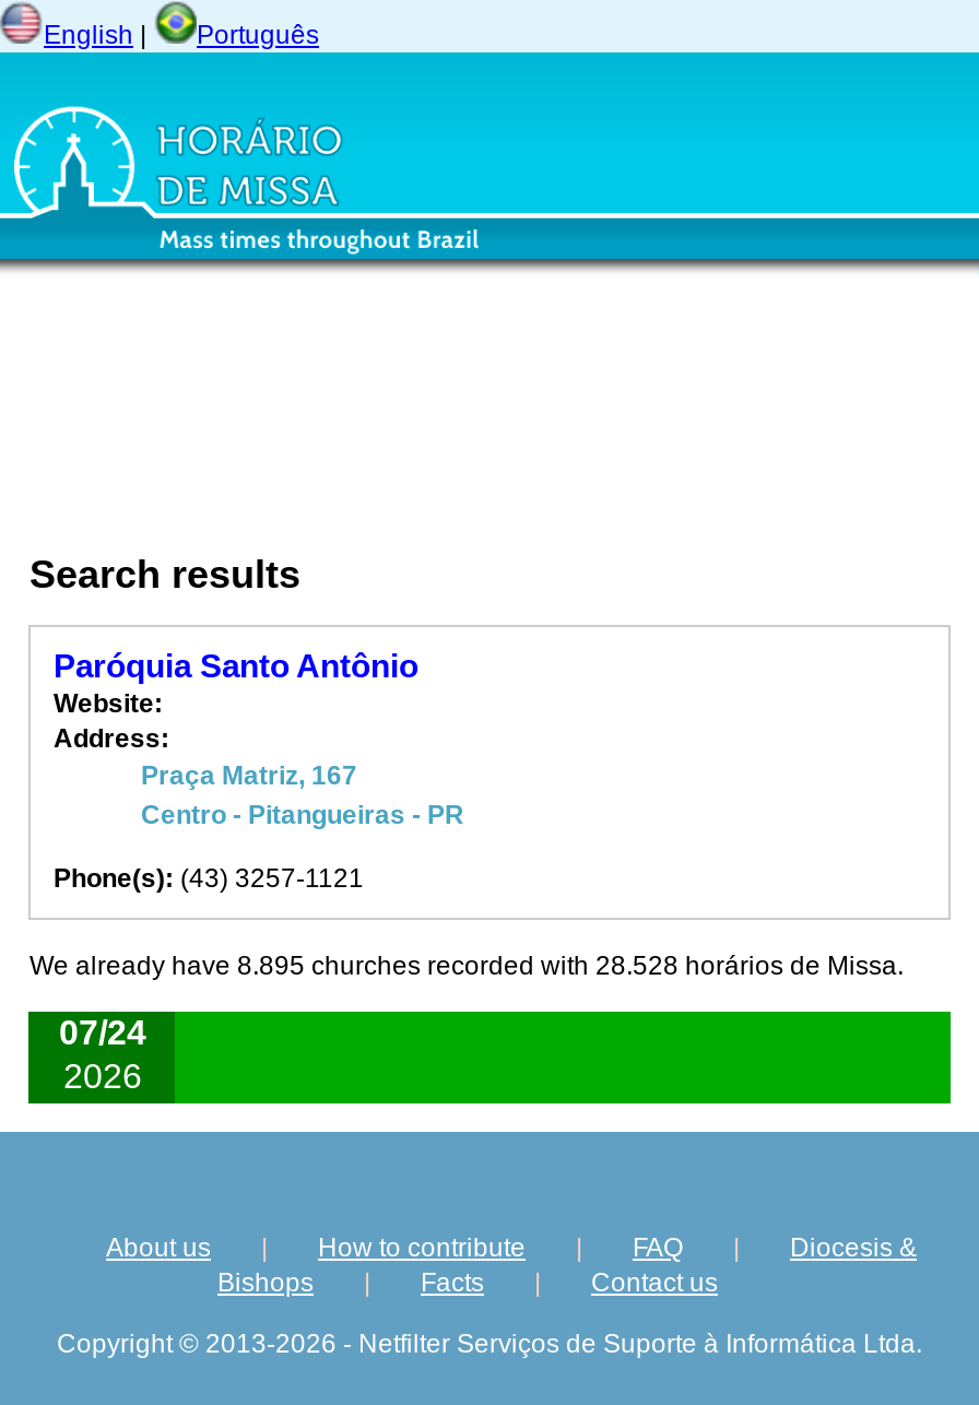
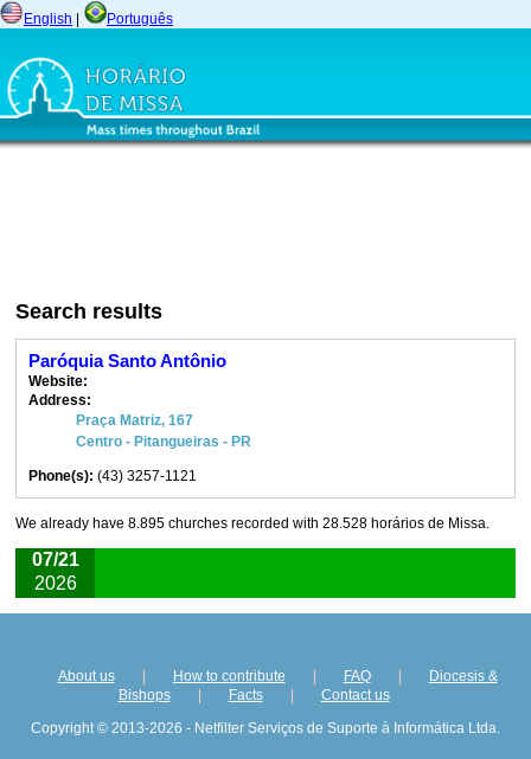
[59,1014,146,1051] 07/24 -> [32,549,79,570] 07/21

